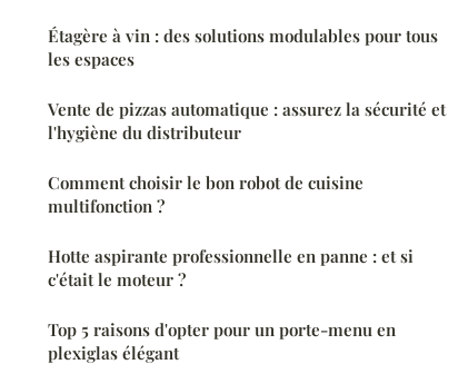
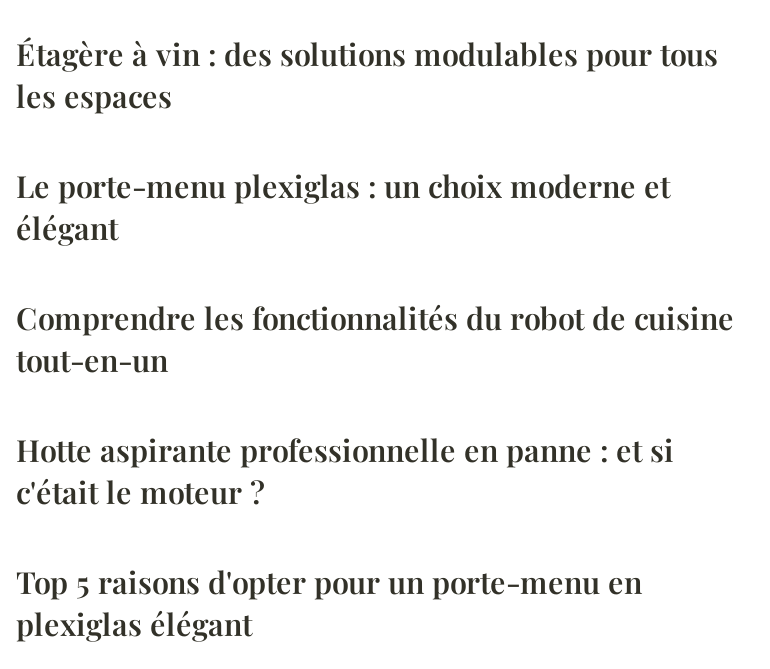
[48,98,446,144] Vente de pizzas automatique : assurez la sécurité et | l'hygiène du distributeur -> [16,166,670,248] Le porte-menu plexiglas : un choix moderne et | élégant
[48,171,364,217] Comment choisir le bon robot de cuisine | multifonction ? -> [16,298,734,380] Comprendre les fonctionnalités du robot de cuisine | tout-en-un

